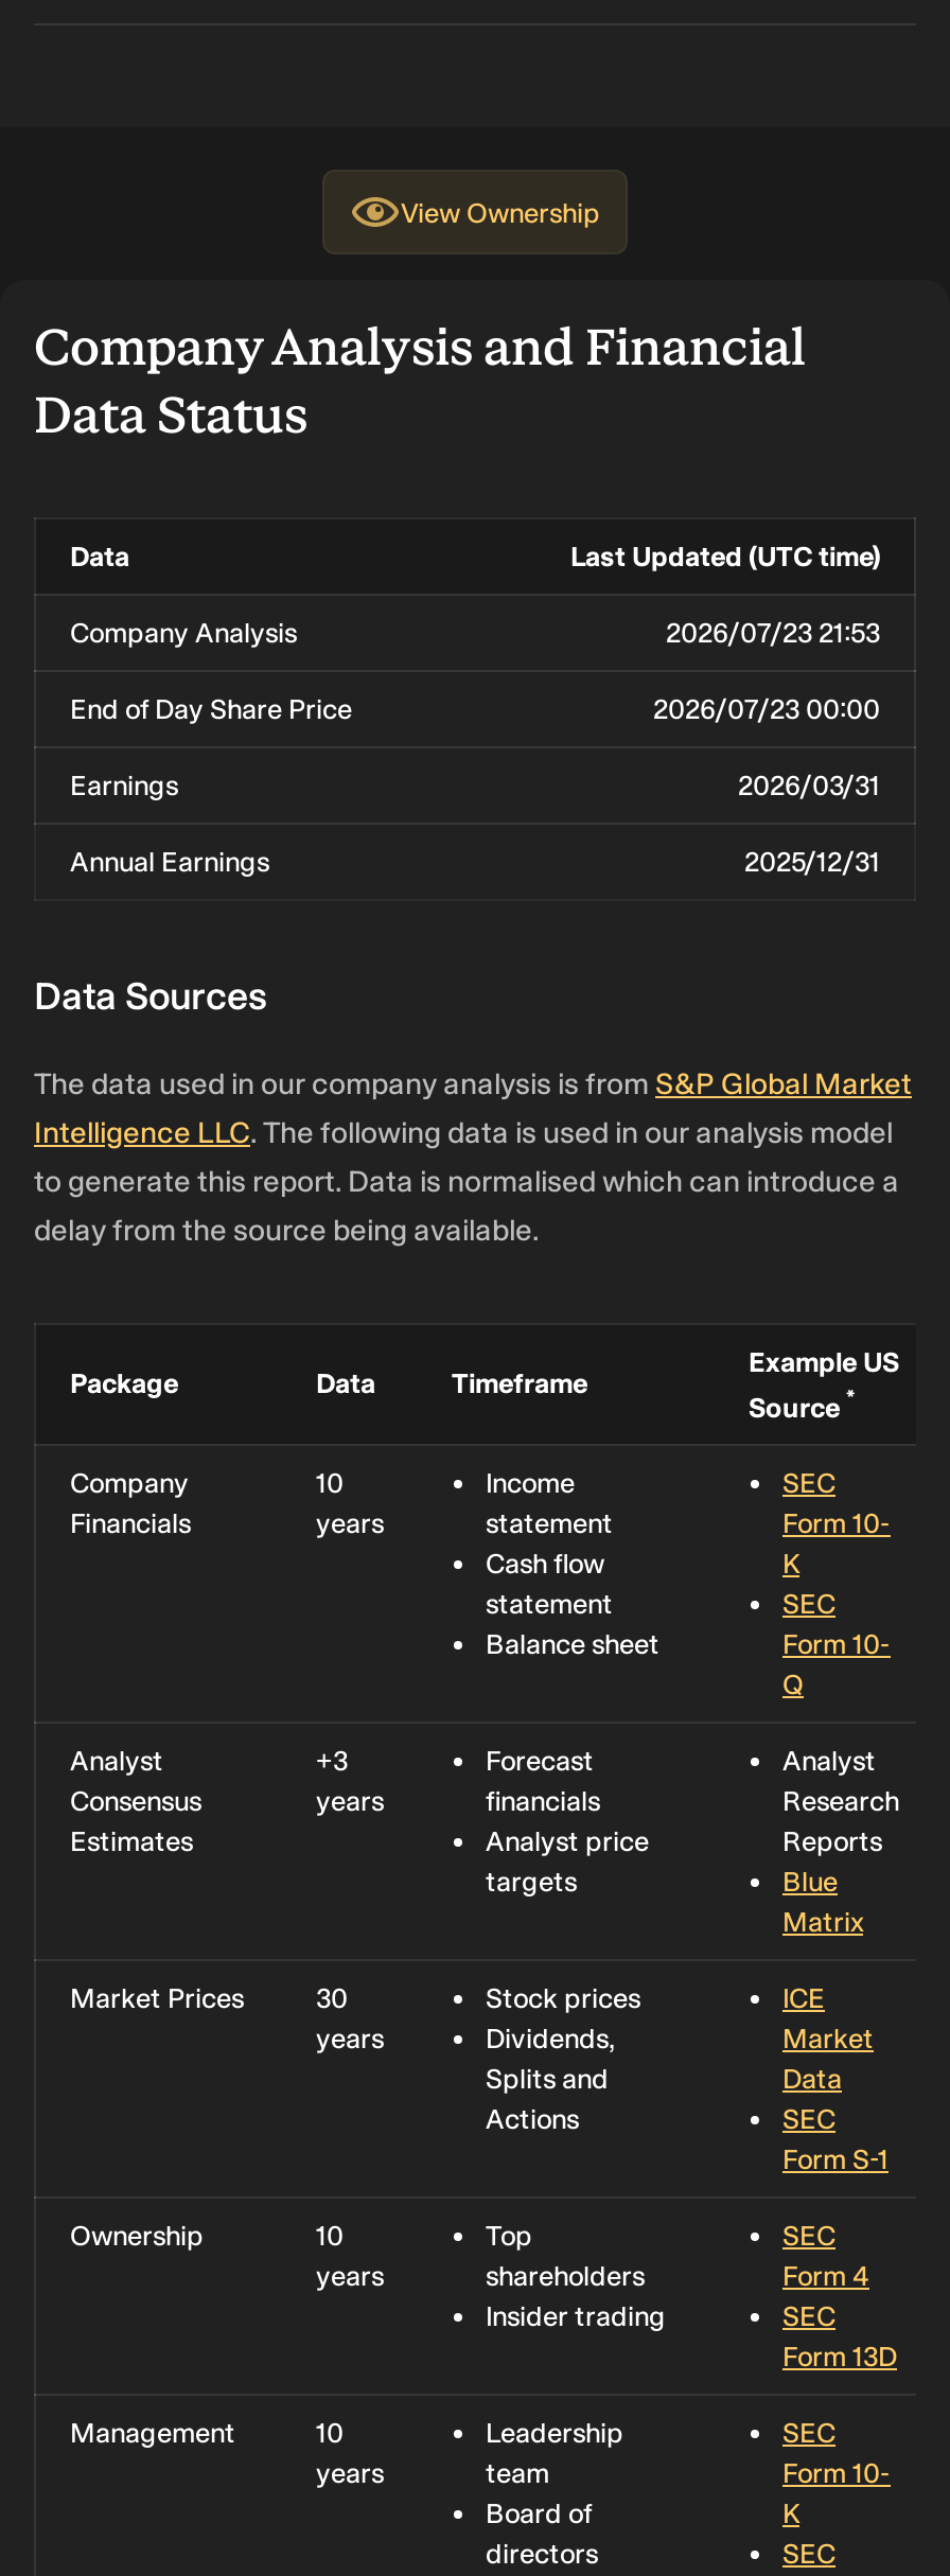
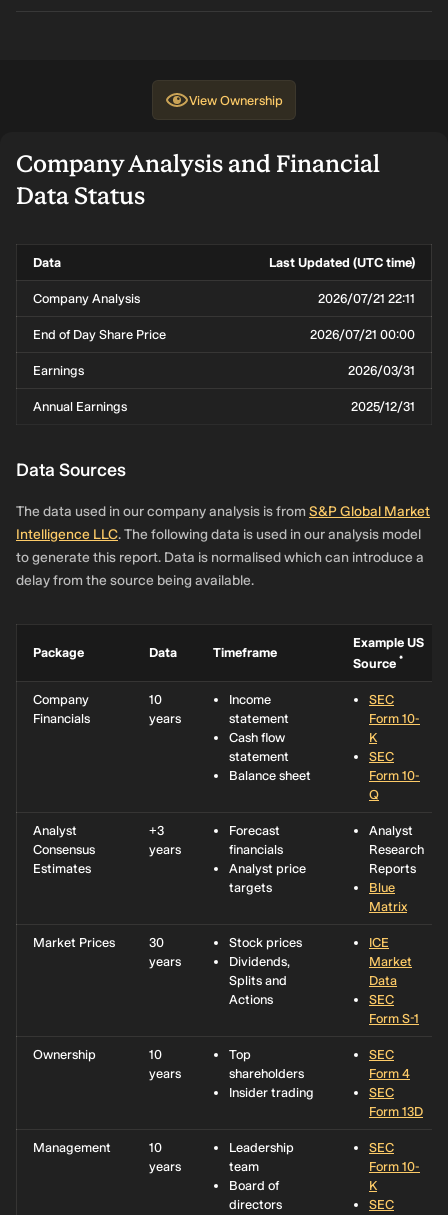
[666,617,880,649] 2026/07/23 21:53 -> [318,291,415,306] 2026/07/21 22:11
[653,693,880,725] 2026/07/23 00:00 -> [310,327,415,342] 2026/07/21 00:00

